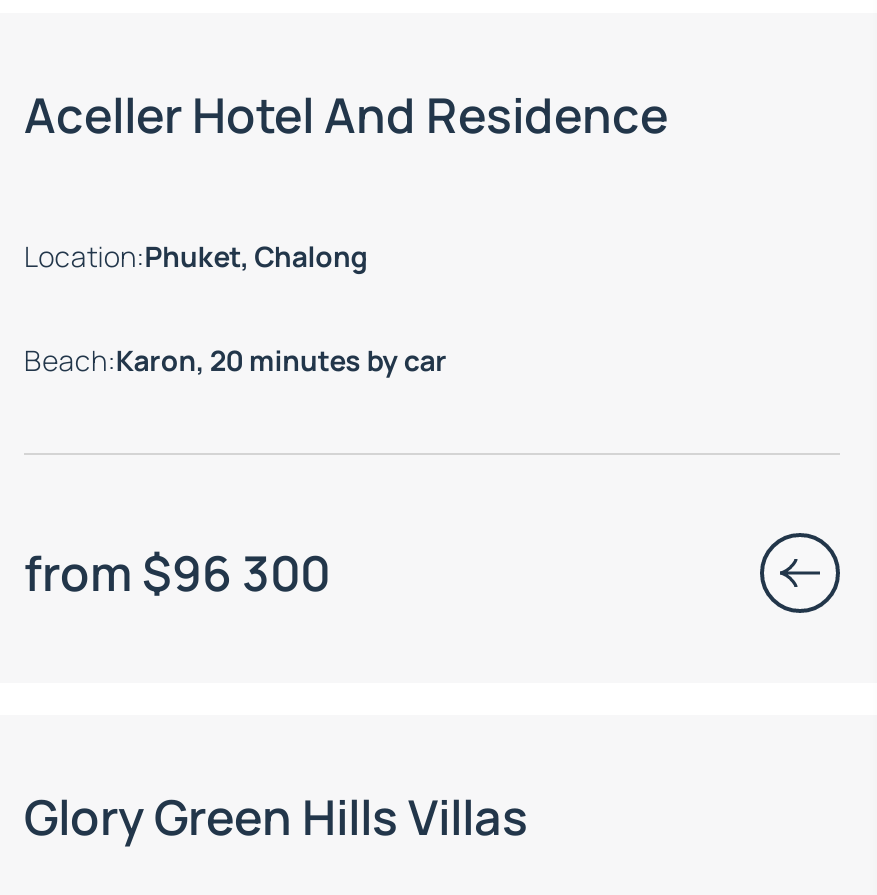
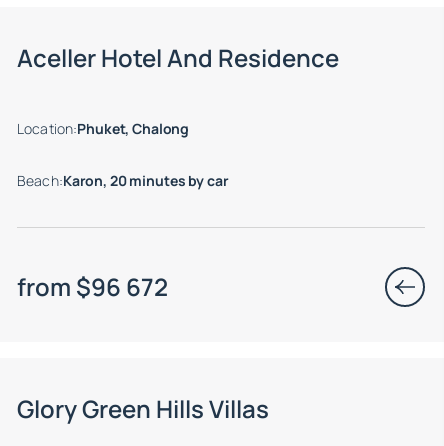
[24,539,330,605] from $96 300 -> [17,270,168,303] from $96 672

